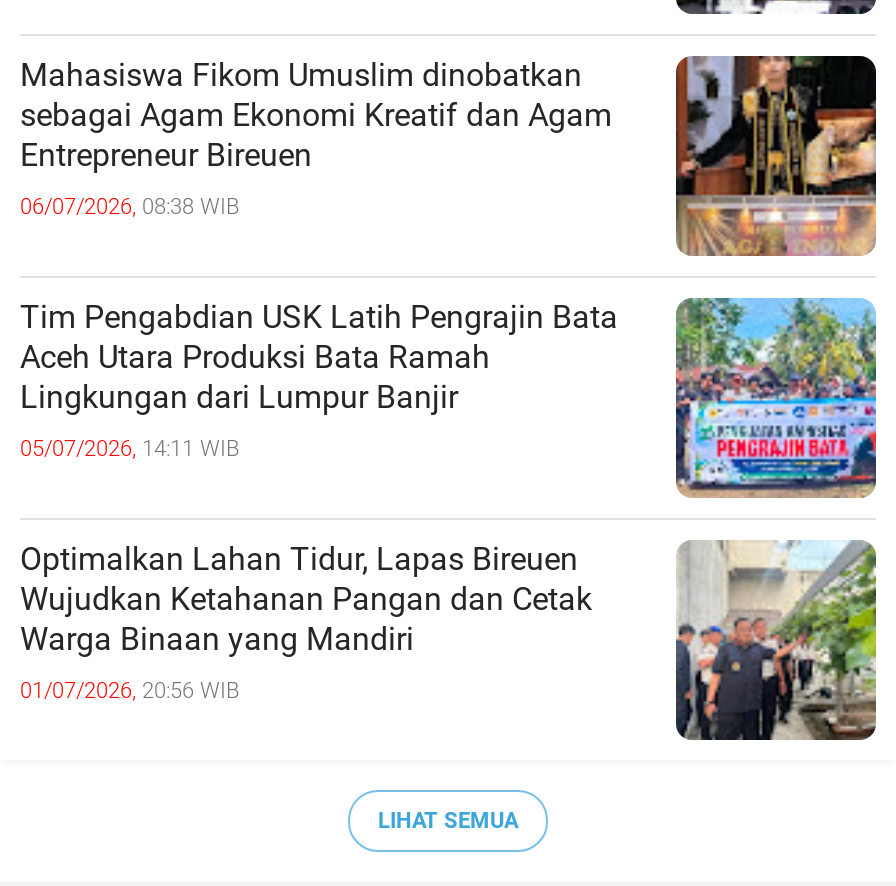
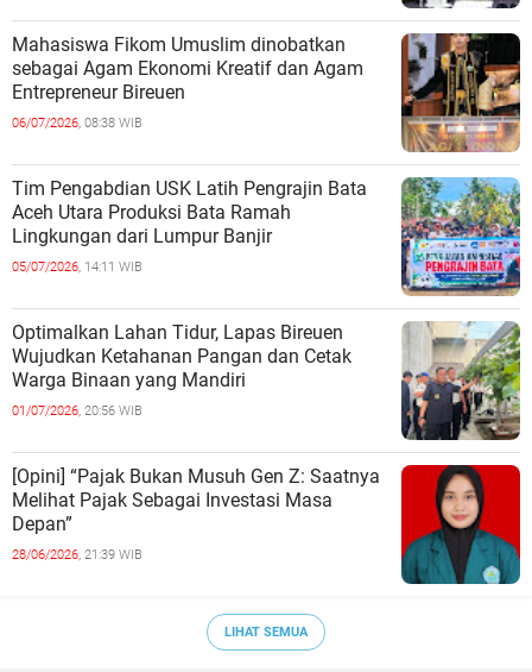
none -> [12,464,521,585] [image] | [Opini] “Pajak Bukan Musuh Gen Z: Saatnya | Melihat Pajak Sebagai Investasi Masa | Depan” | 28/06/2026, 21:39 WIB

